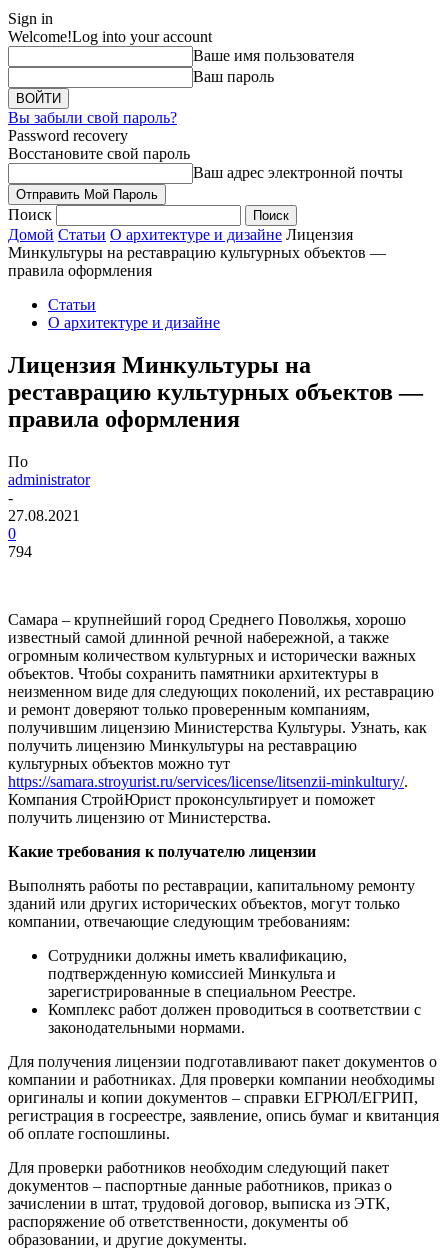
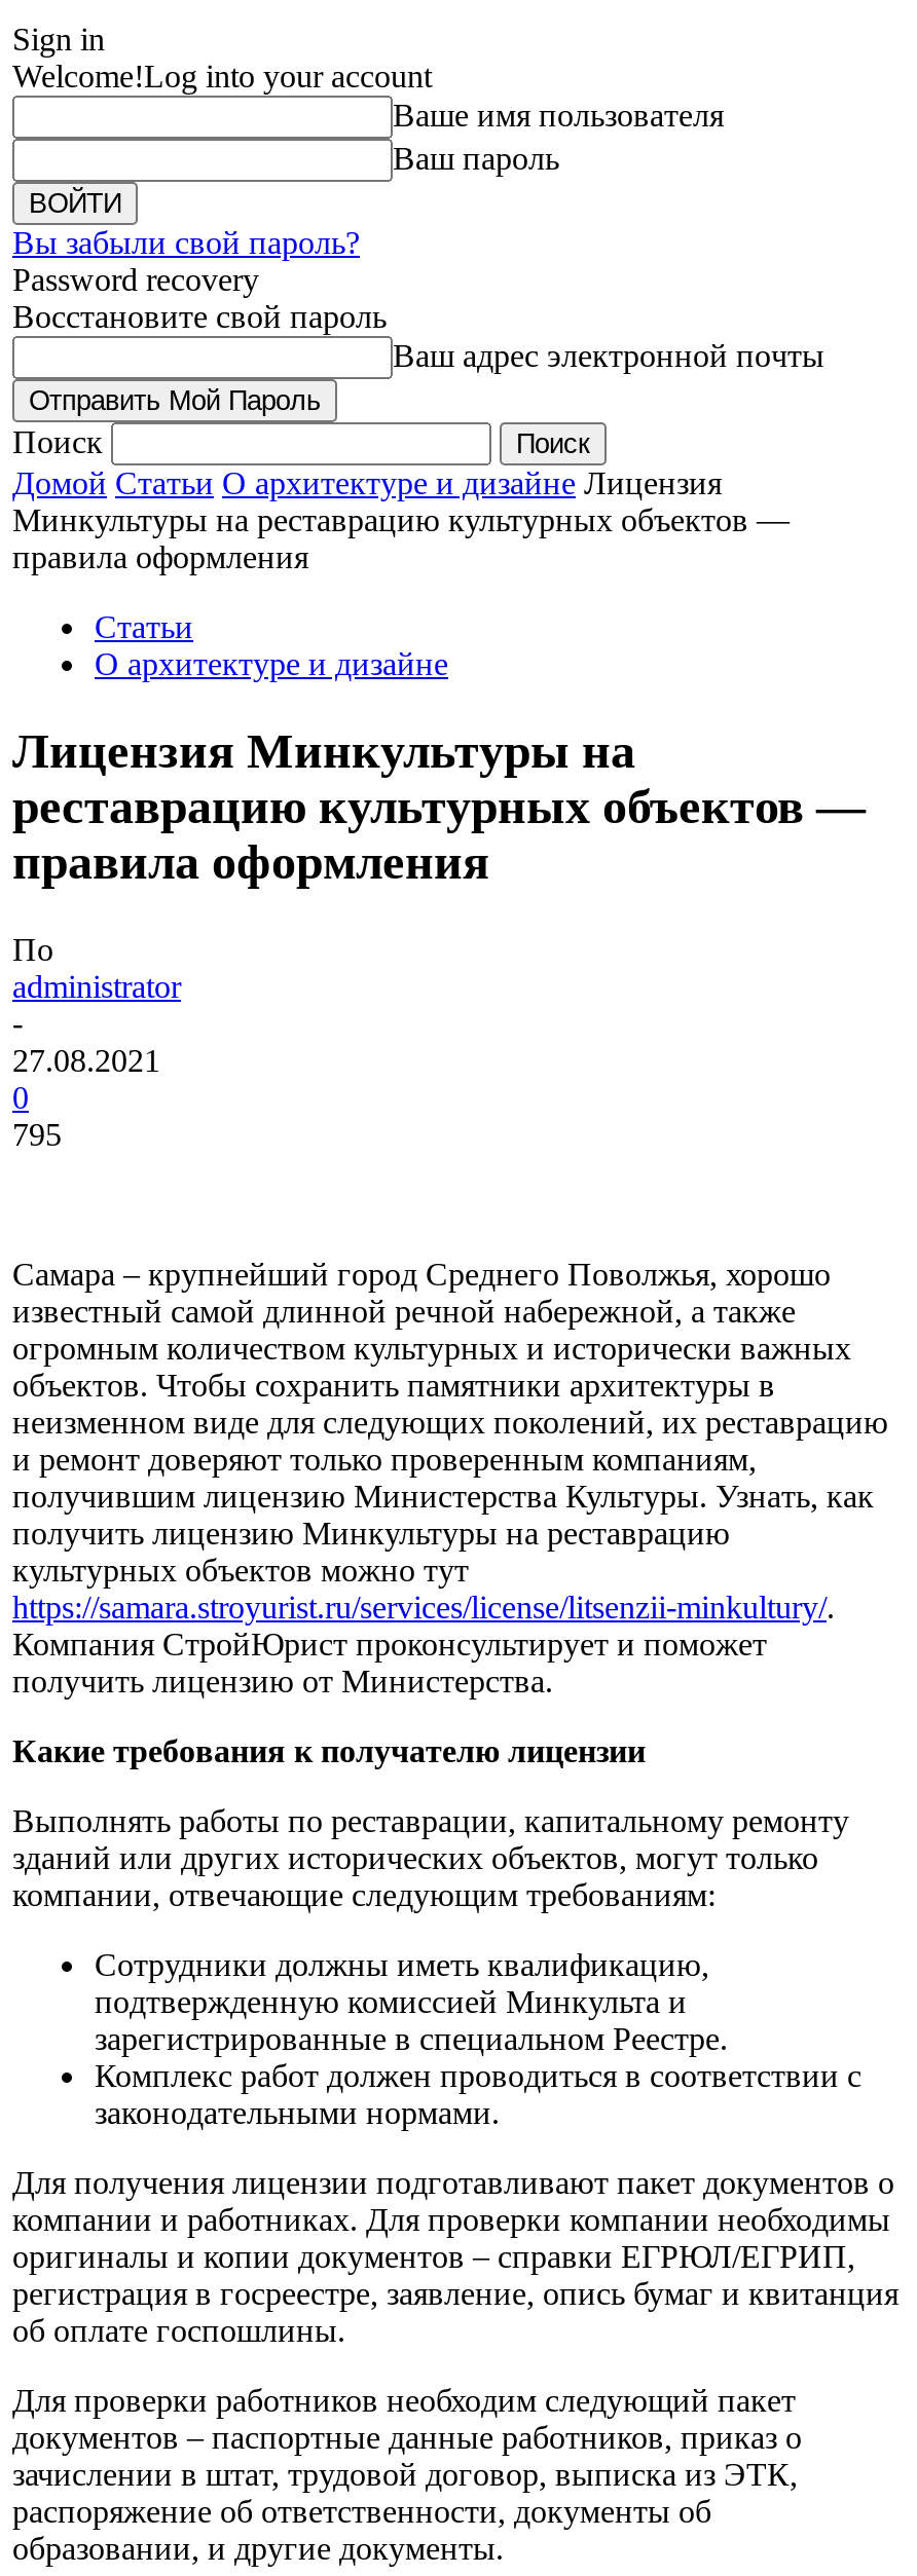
[8,543,32,560] 794 -> [12,1117,62,1151] 795

